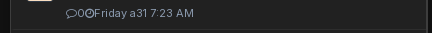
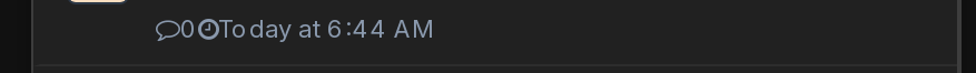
[77,6,194,20] 0 Friday a31 7:23 AM -> [180,13,434,44] 0 Today at 6:44 AM

